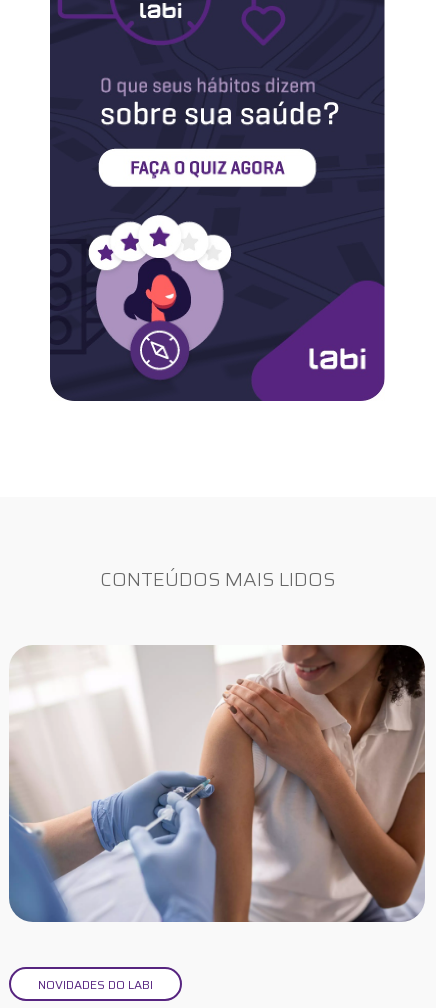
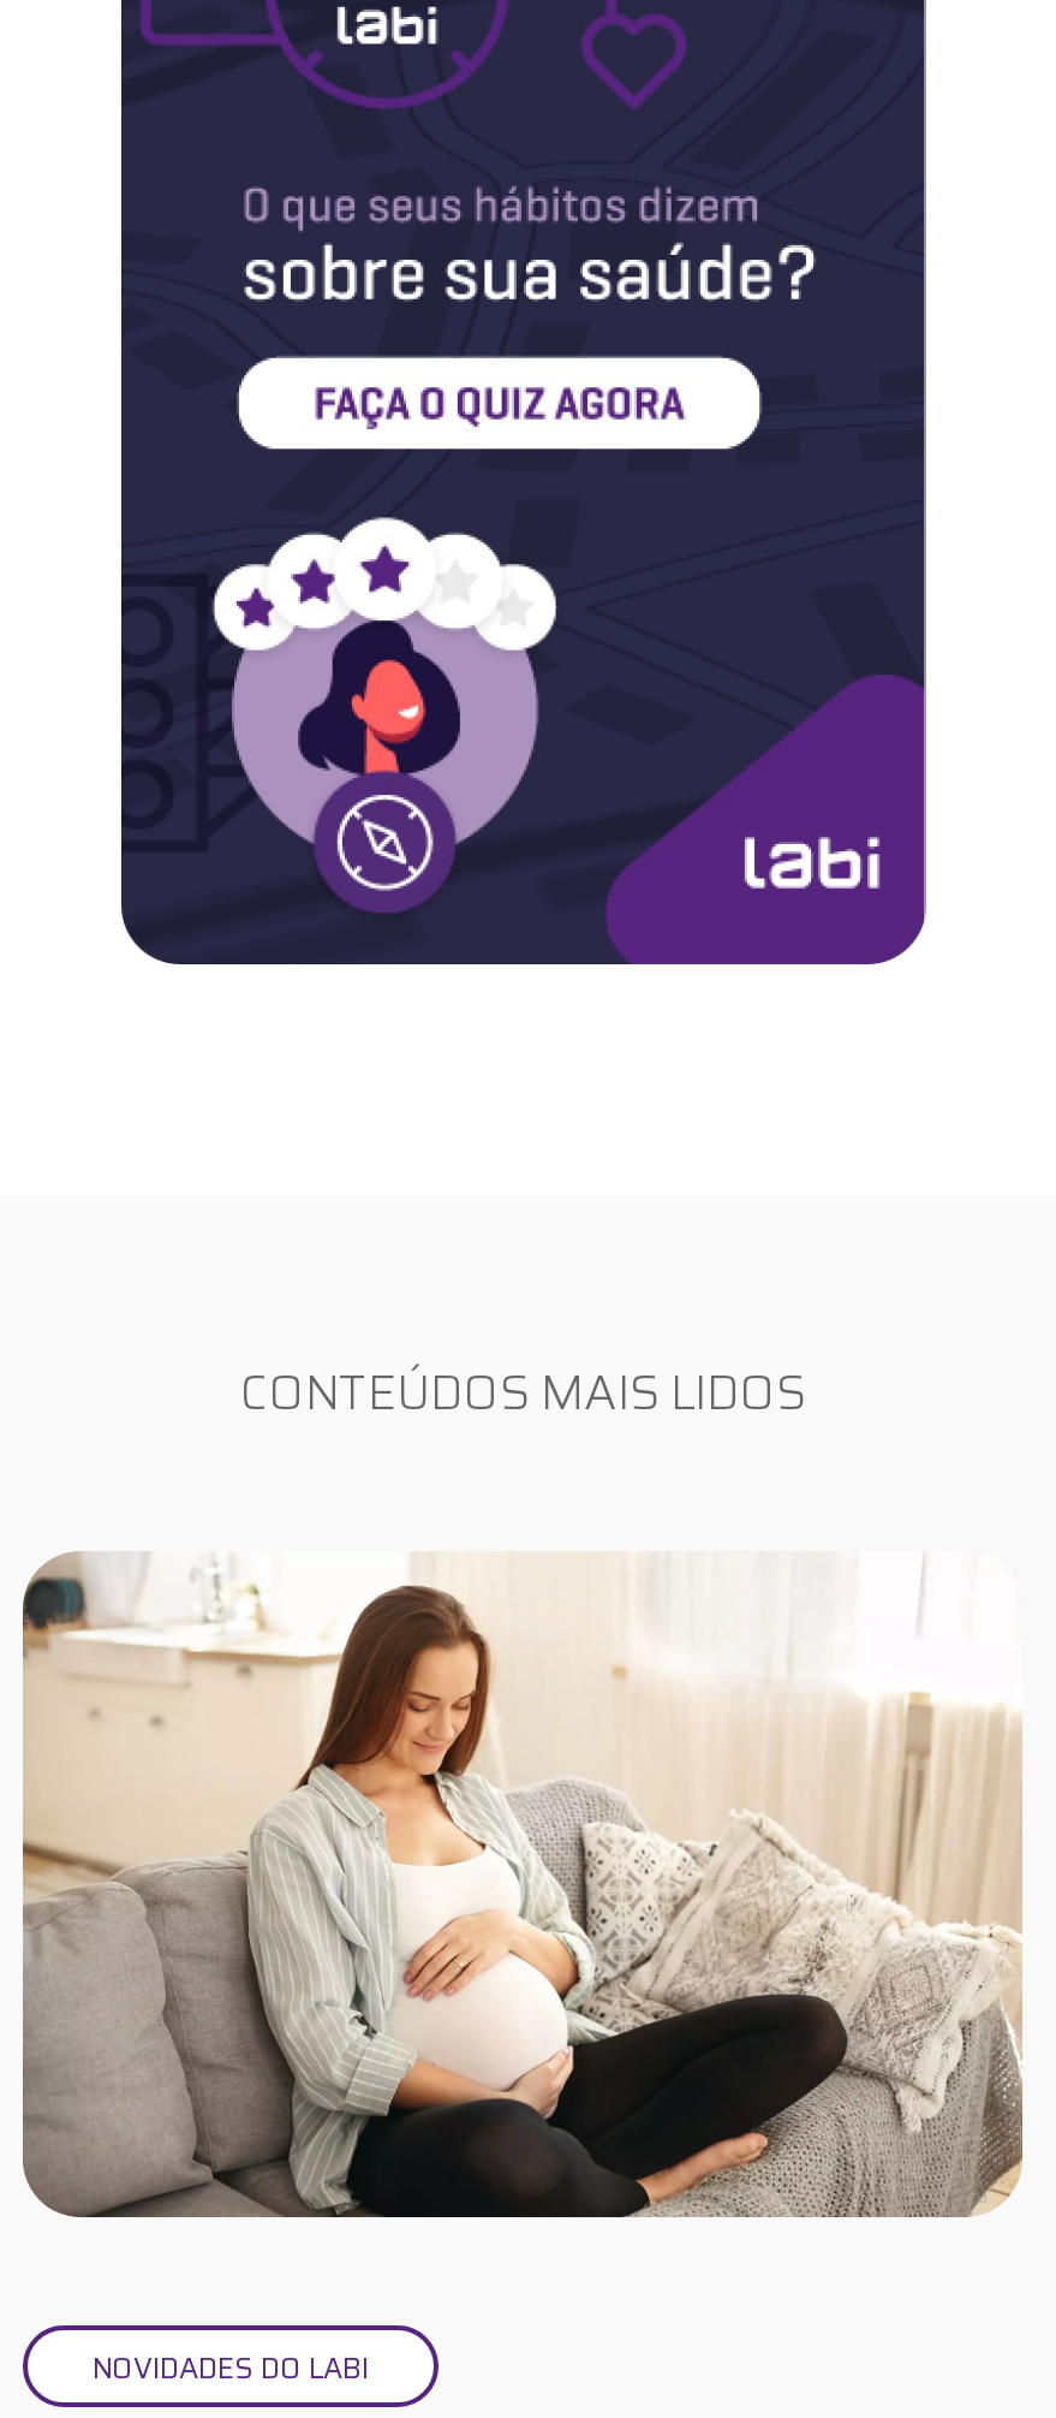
[9,644,426,922] [image] -> [20,1553,1022,2217] [image]

